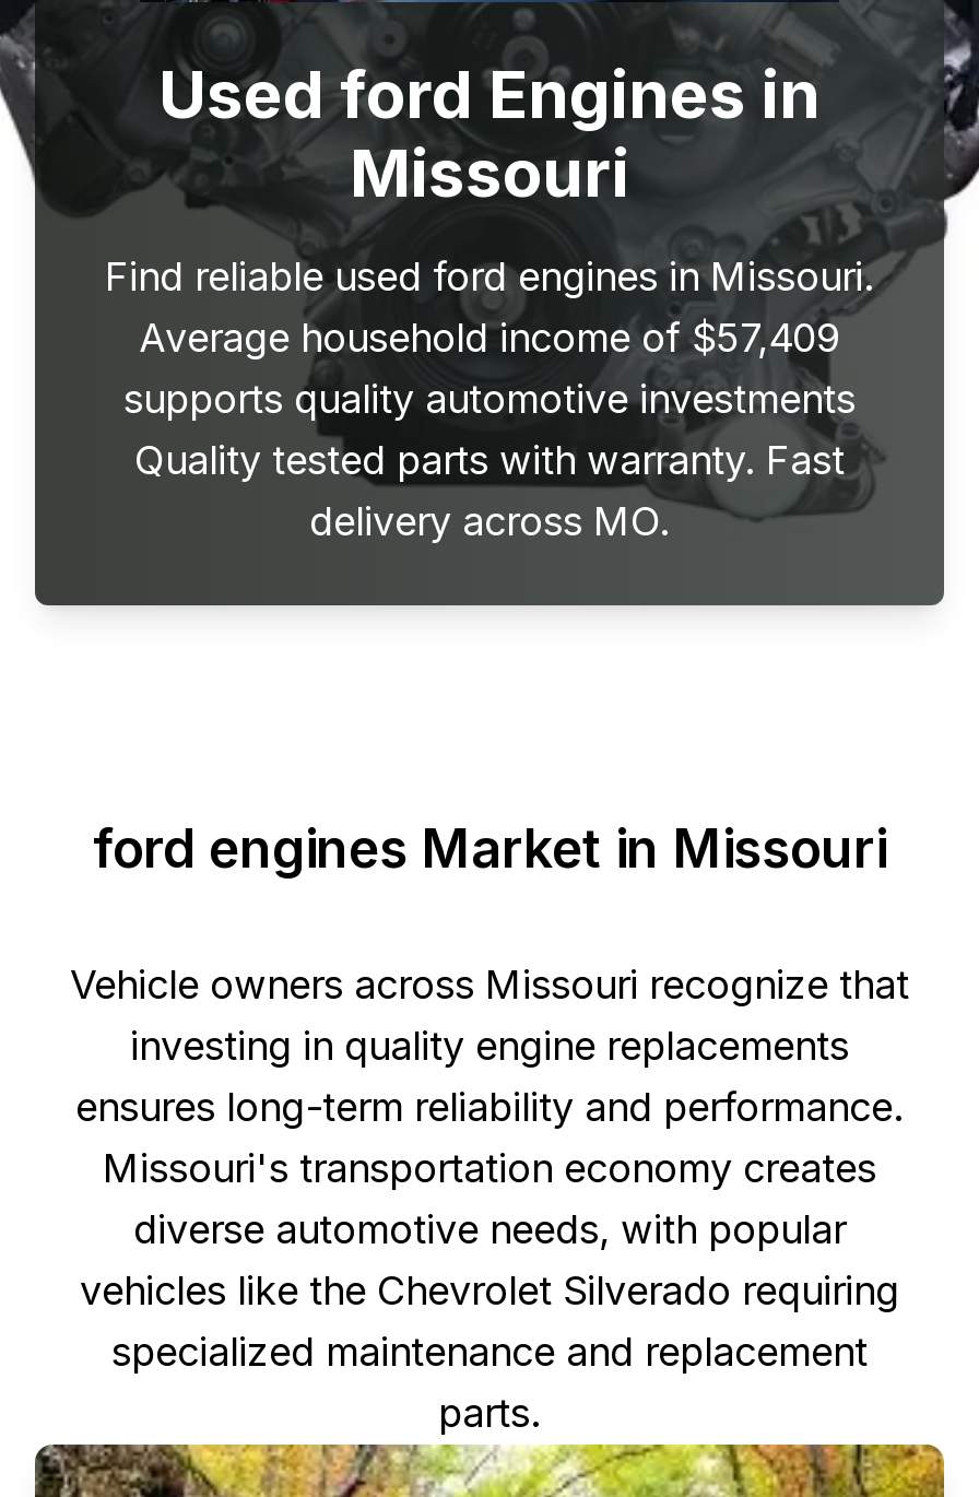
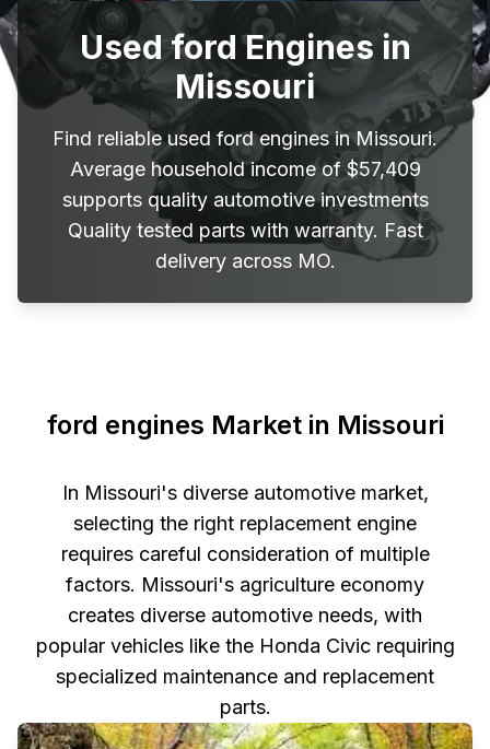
[70,960,909,1312] Vehicle owners across Missouri recognize that | investing in quality engine replacements | ensures long-term reliability and performance. | Missouri's transportation economy creates | diverse automotive needs, with popular | vehicles like the Chevrolet Silverado requiring -> [36,481,454,657] In Missouri's diverse automotive market, | selecting the right replacement engine | requires careful consideration of multiple | factors. Missouri's agriculture economy | creates diverse automotive needs, with | popular vehicles like the Honda Civic requiring

